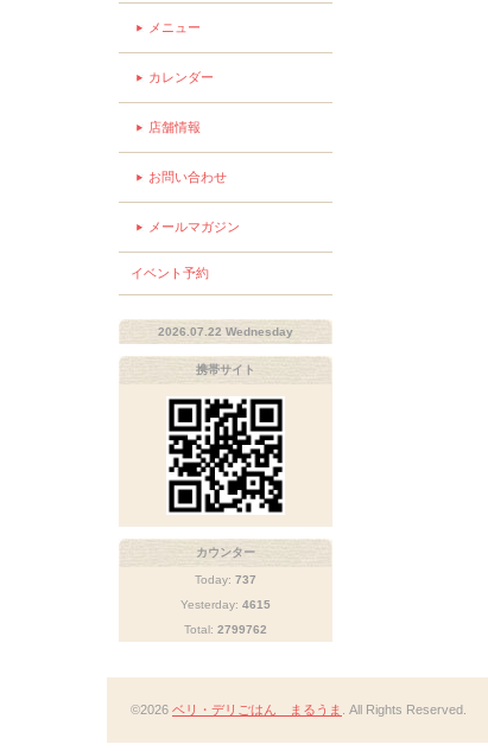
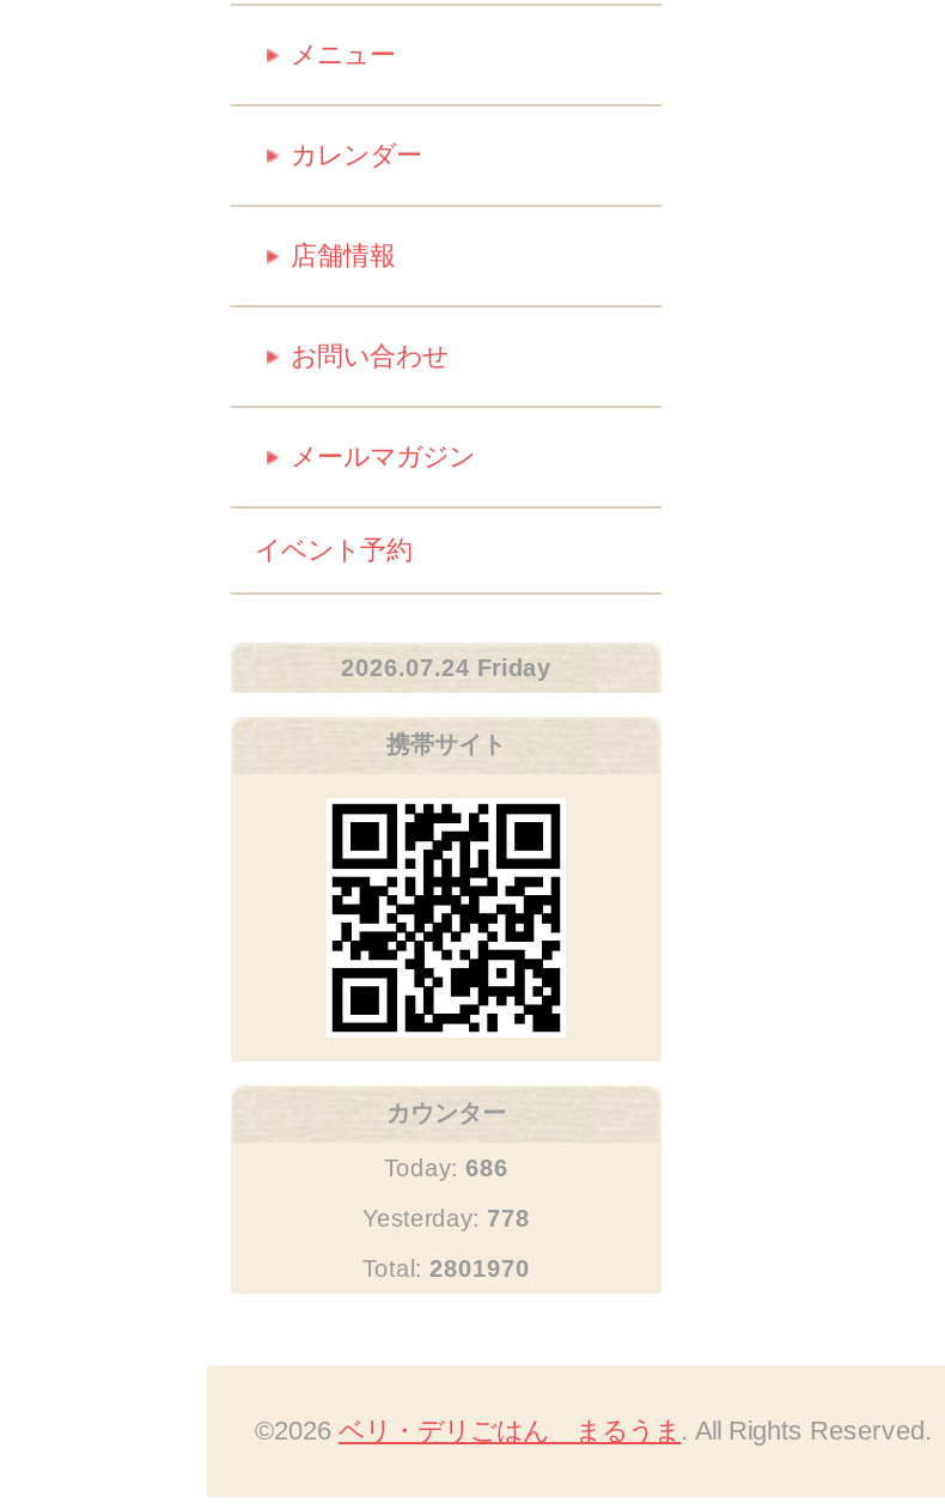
[158,325,293,338] 2026.07.22 Wednesday -> [341,655,551,681] 2026.07.24 Friday
[195,573,256,586] Today: 737 -> [384,1155,508,1181] Today: 686
[180,598,271,611] Yesterday: 4615 -> [362,1205,530,1231] Yesterday: 778
[184,623,267,636] Total: 2799762 -> [362,1255,530,1282] Total: 2801970

